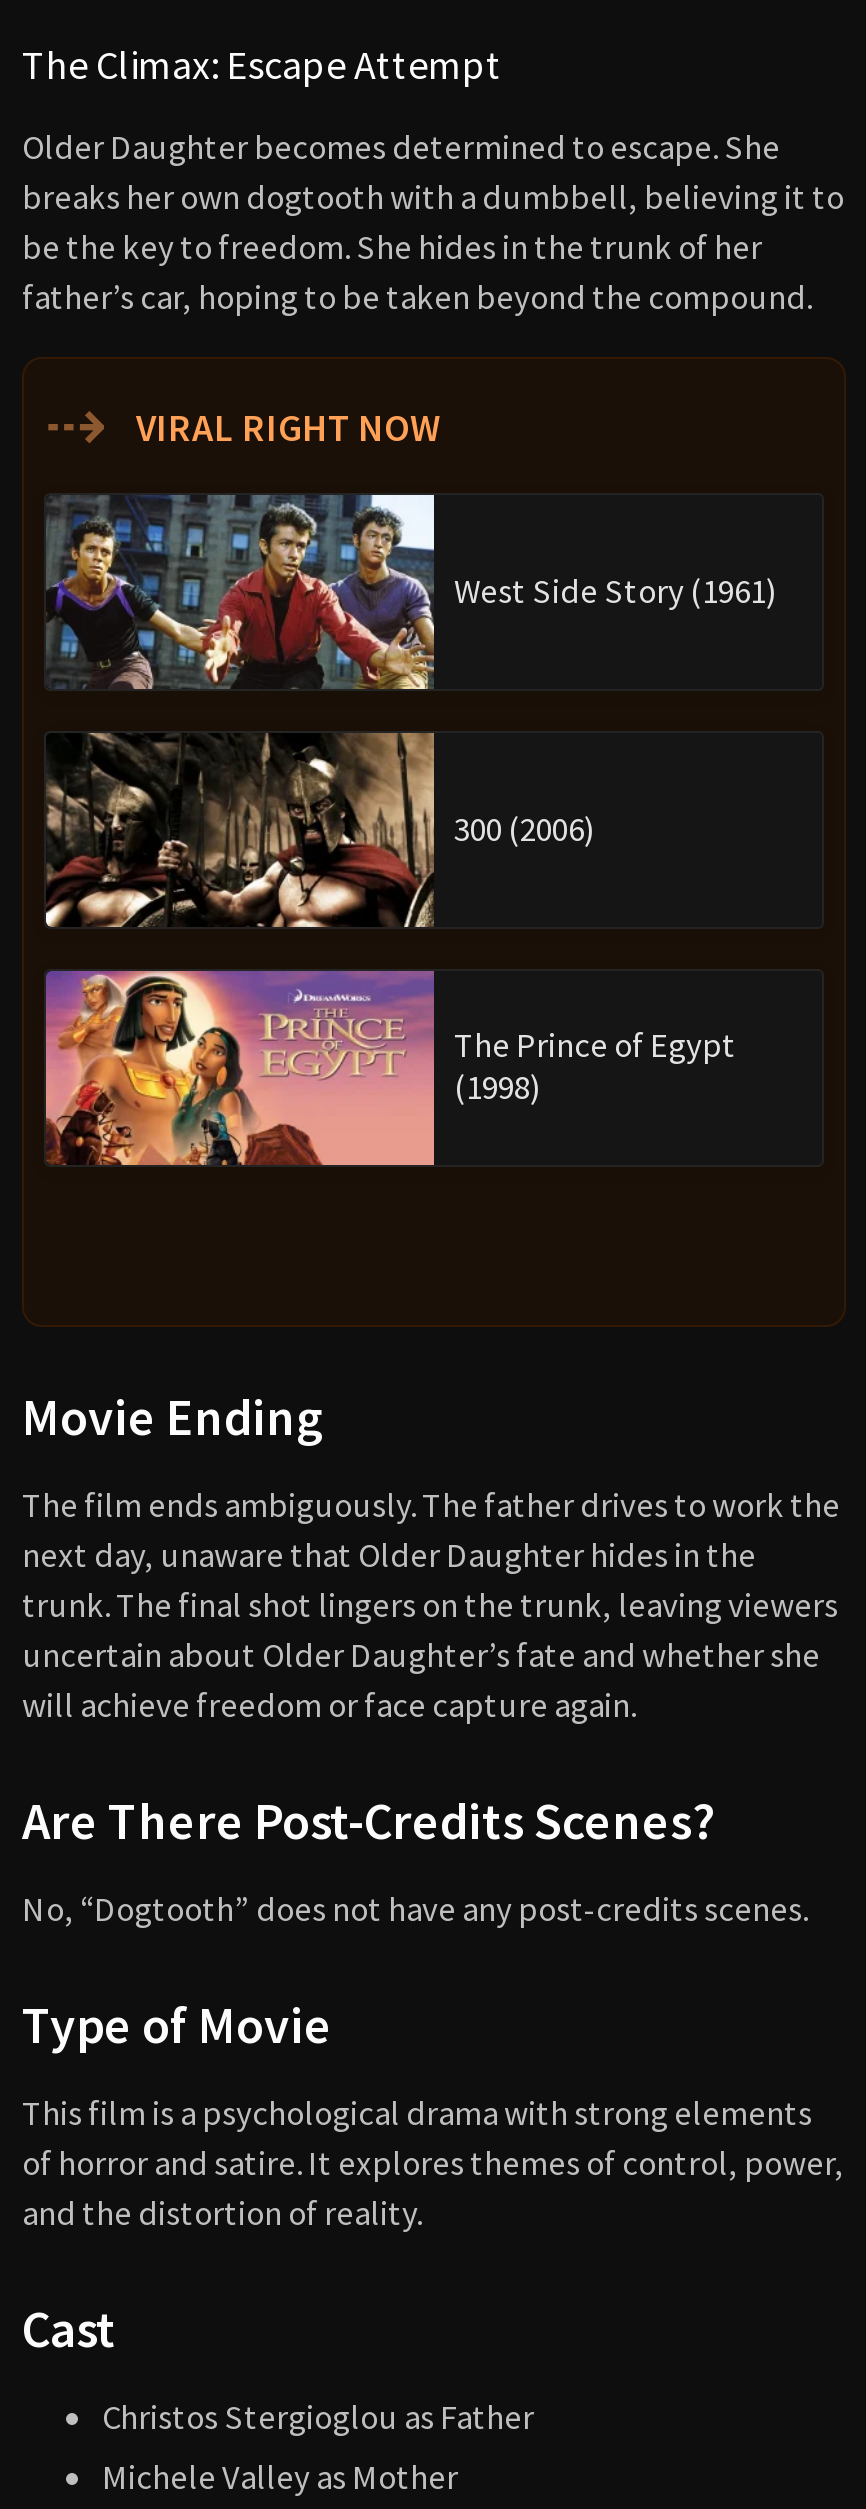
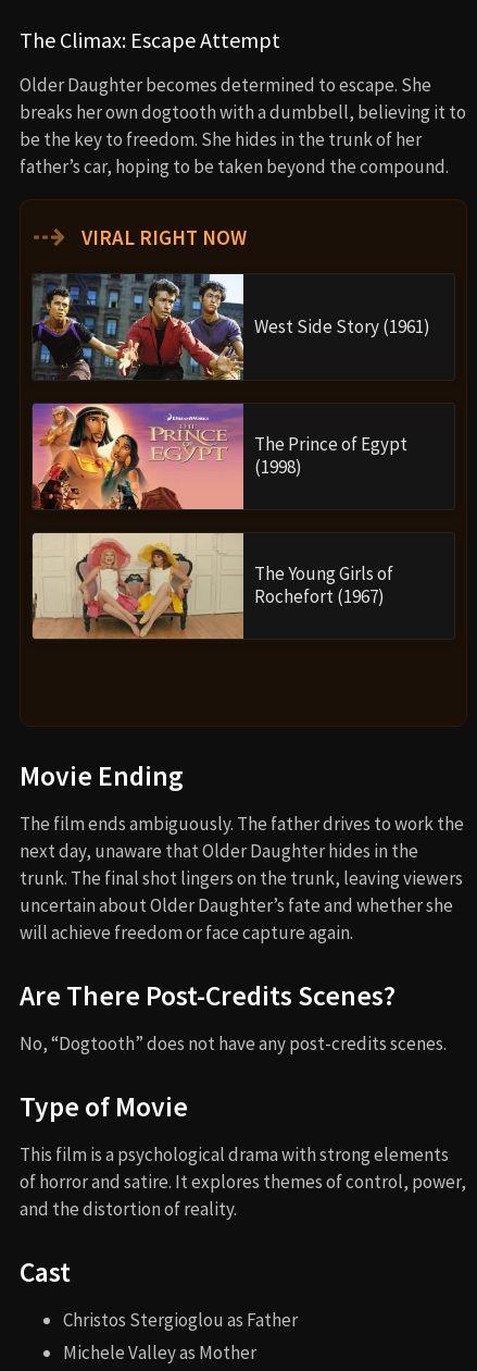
[44,733,596,929] [image] | 300 (2006) -> none
moved [44,969,736,1169] -> [32,403,407,511]: [image] | The Prince of Egypt | (1998)
none -> [32,532,393,640] [image] | The Young Girls of | Rochefort (1967)

